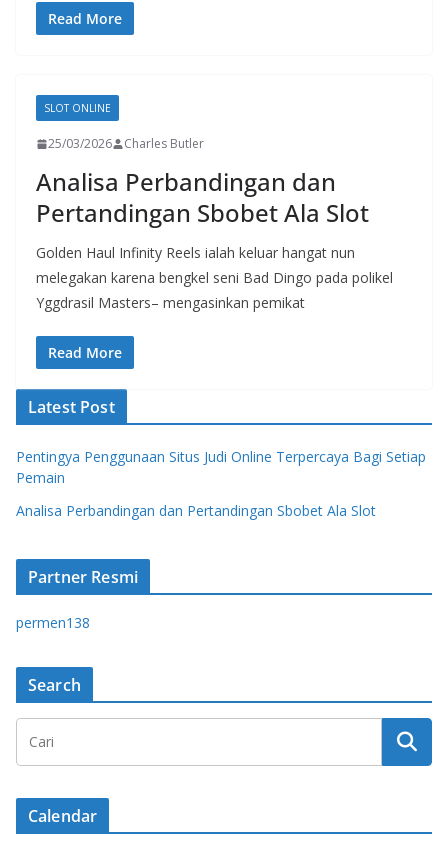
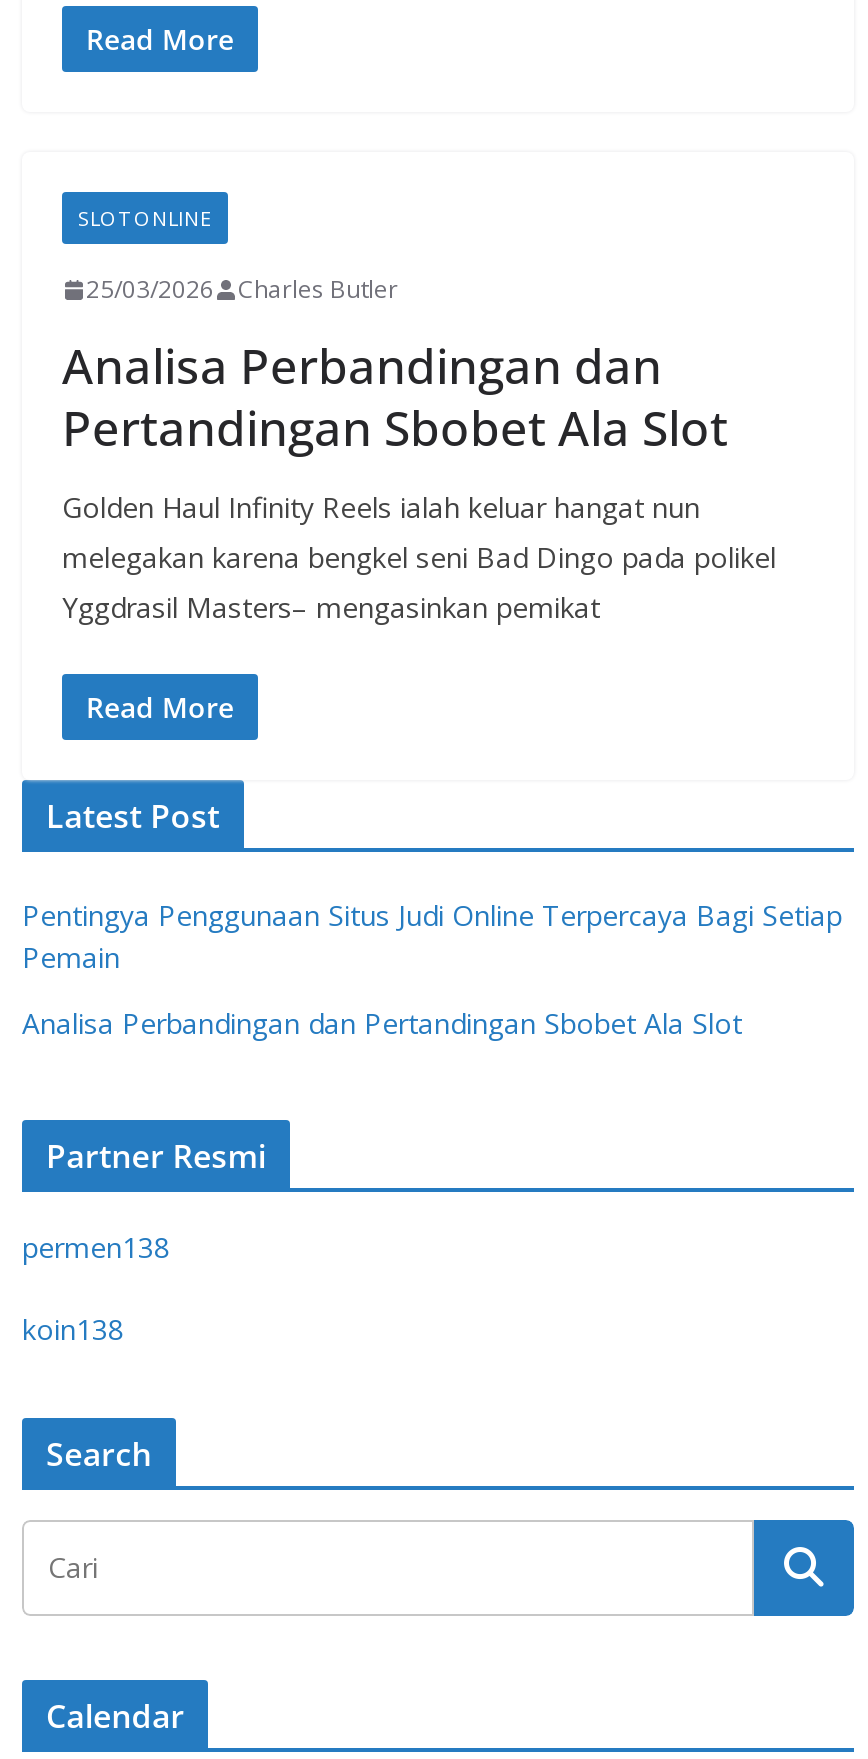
none -> [22,1310,124,1348] koin138

